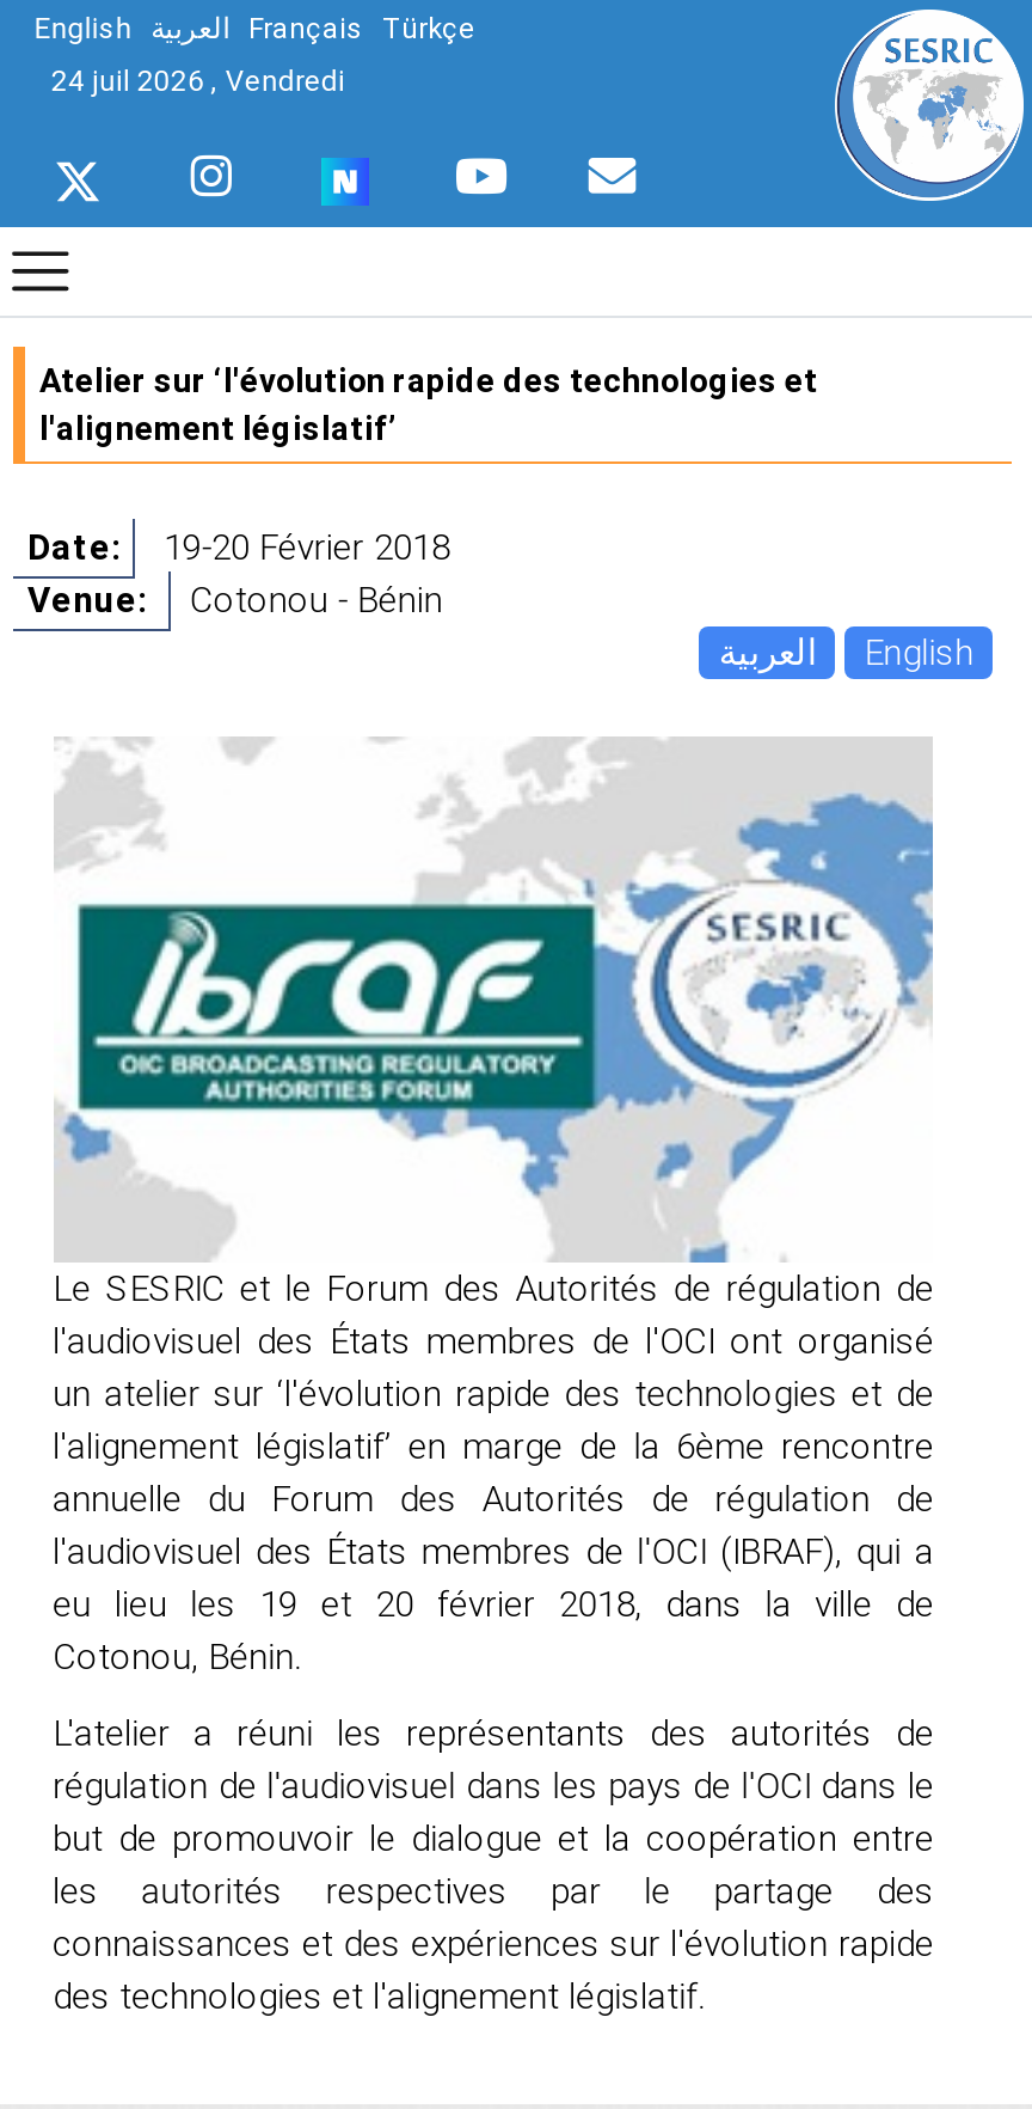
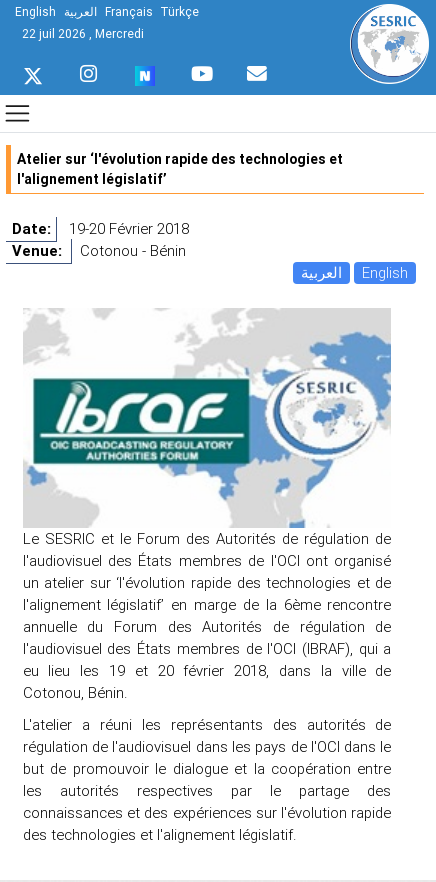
[51,62,345,98] 24 juil 2026 , Vendredi -> [22,26,144,41] 22 juil 2026 , Mercredi

